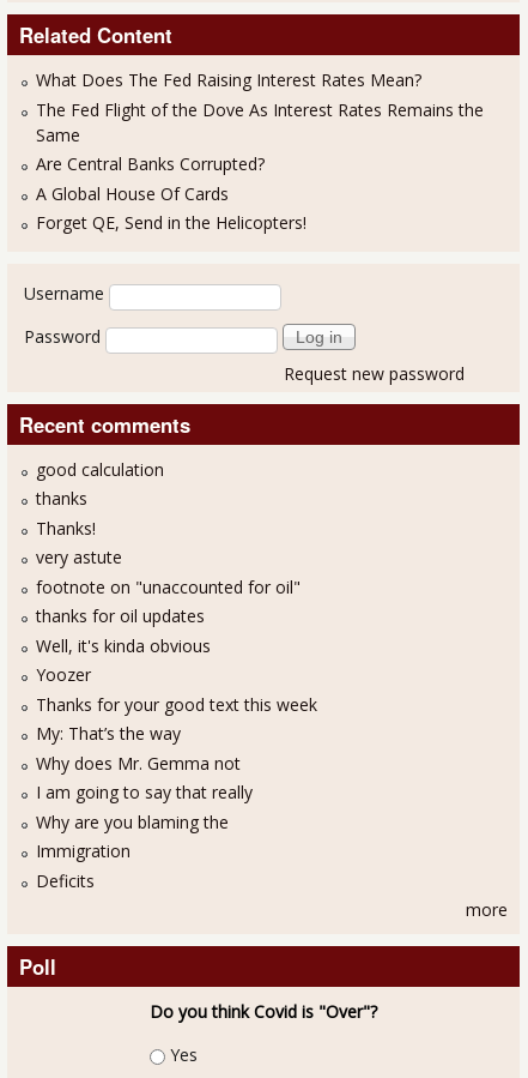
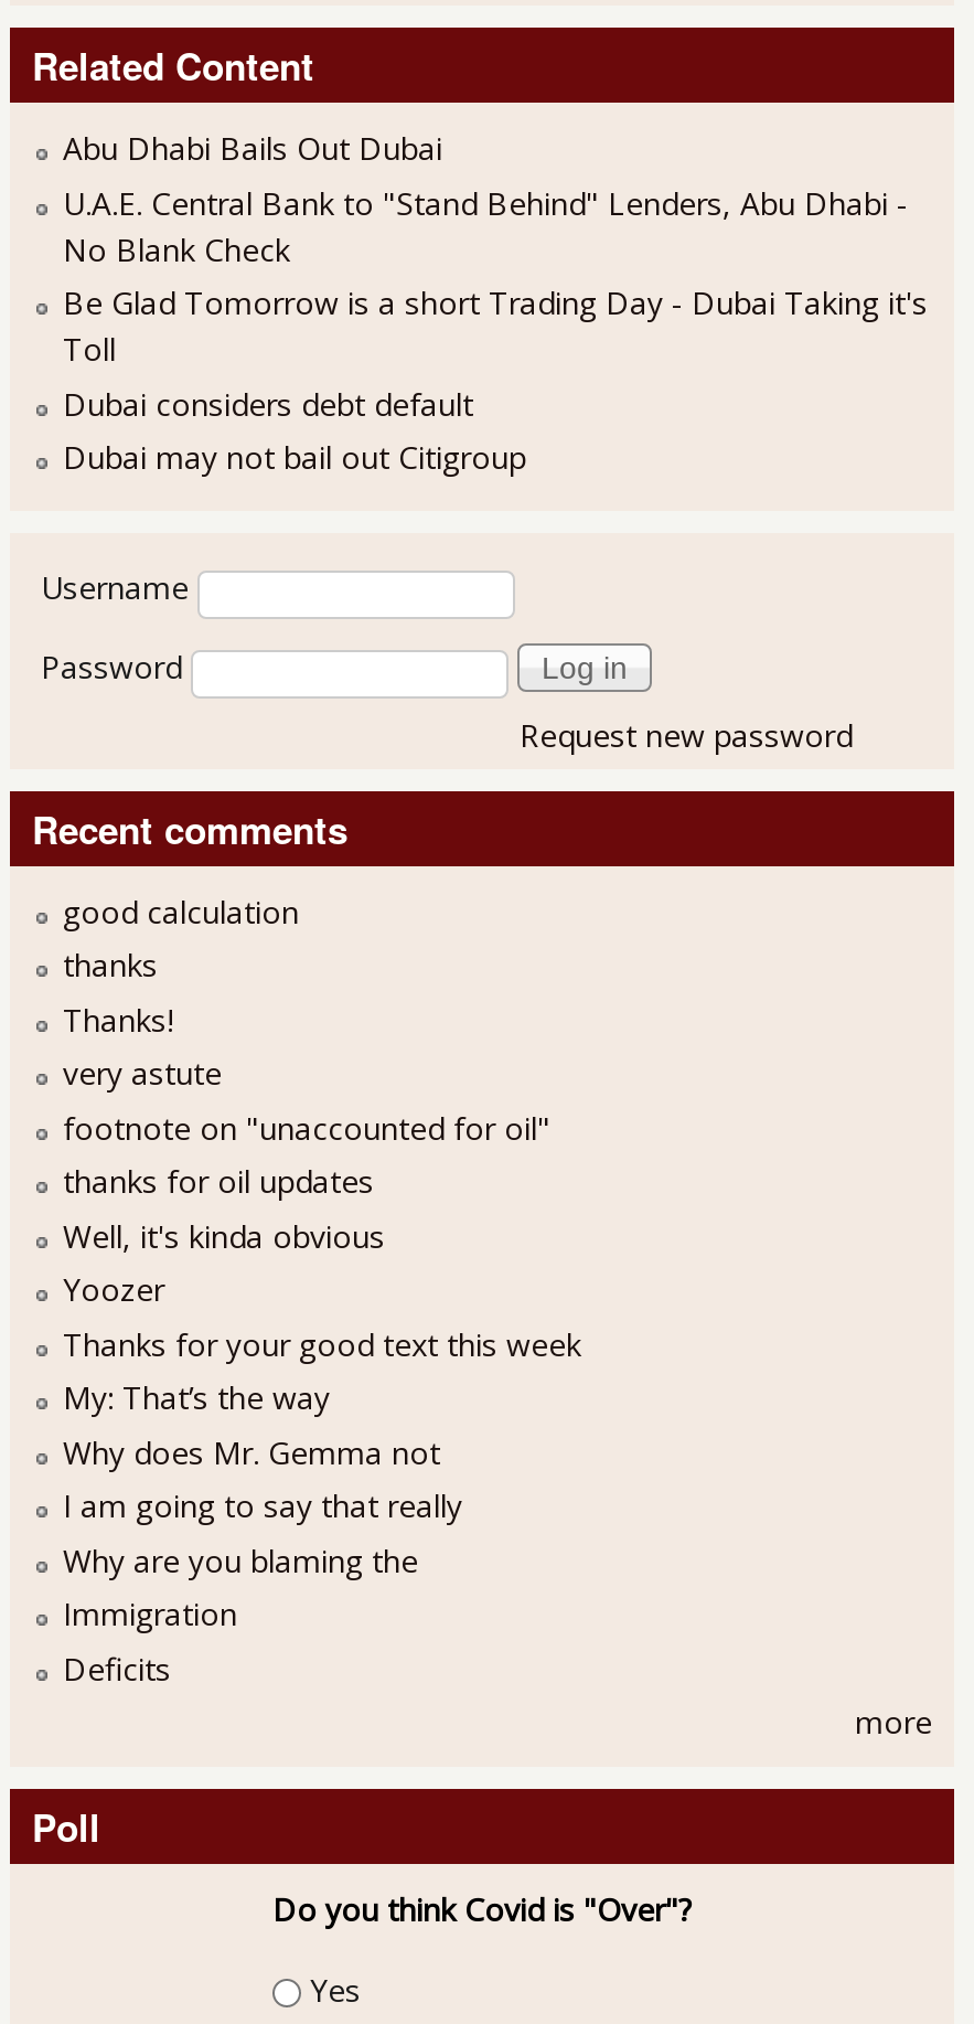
[36,69,484,234] What Does The Fed Raising Interest Rates Mean? | The Fed Flight of the Dove As Interest Rates Remains the | Same | Are Central Banks Corrupted? | A Global House Of Cards | Forget QE, Send in the Helicopters! -> [63,128,928,479] Abu Dhabi Bails Out Dubai | U.A.E. Central Bank to "Stand Behind" Lenders, Abu Dhabi - | No Blank Check | Be Glad Tomorrow is a short Trading Day - Dubai Taking it's | Toll | Dubai considers debt default | Dubai may not bail out Citigroup

